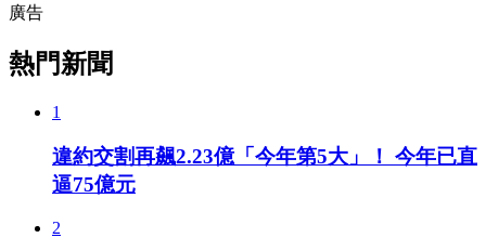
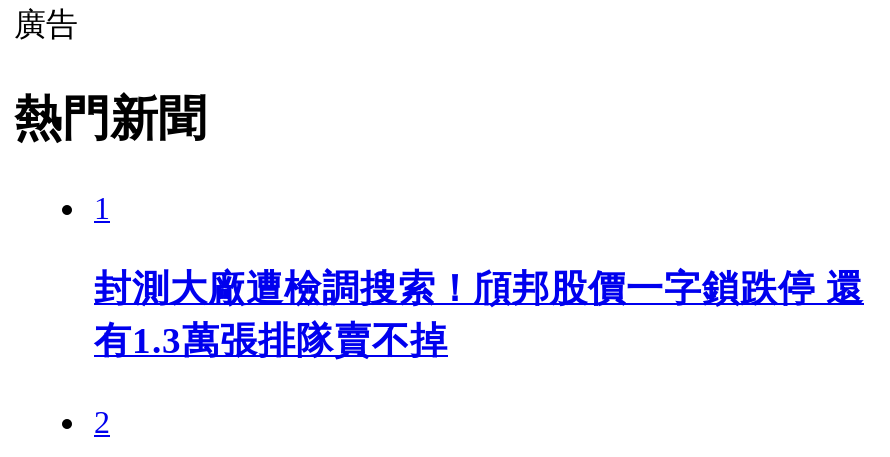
[52,145,477,195] 違約交割再飆2.23億「今年第5大」！ 今年已直 | 逼75億元 -> [94,267,864,361] 封測大廠遭檢調搜索！頎邦股價一字鎖跌停 還 | 有1.3萬張排隊賣不掉

